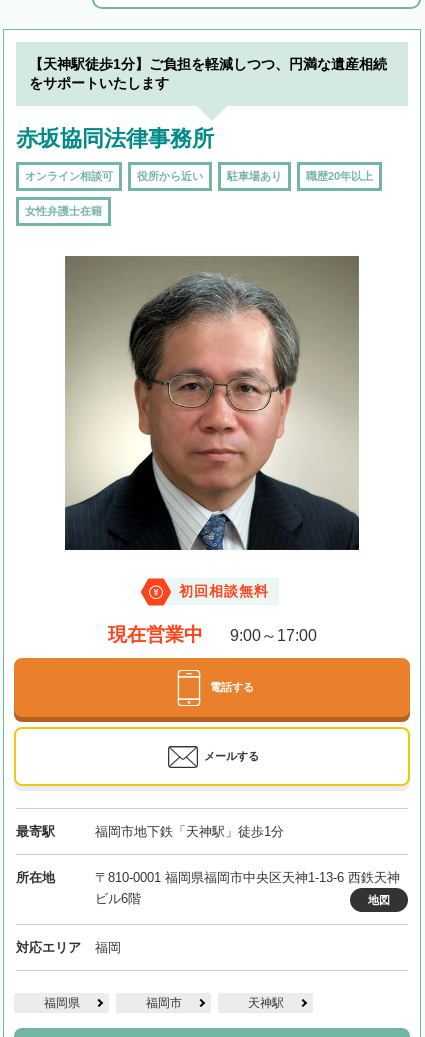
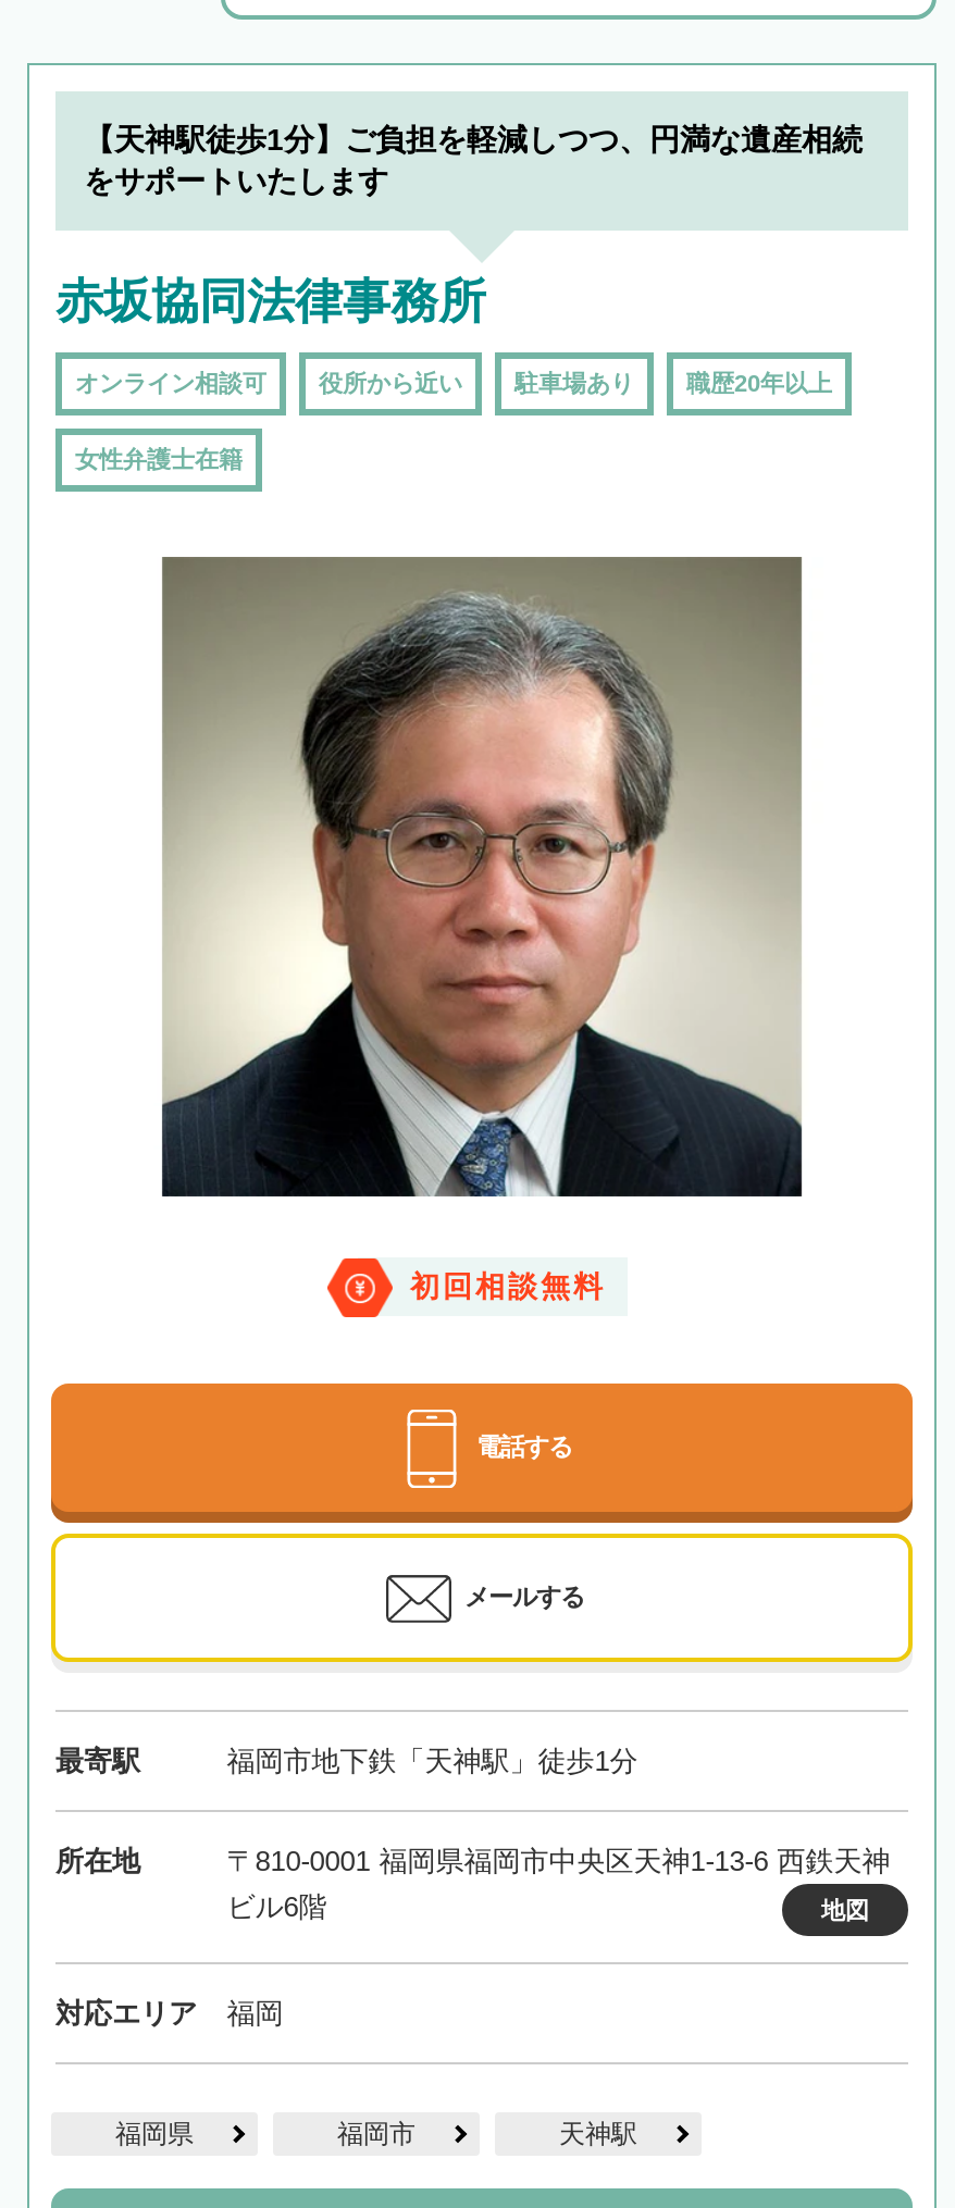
[107,624,316,645] 現在営業中 | 9:00～17:00 -> none

